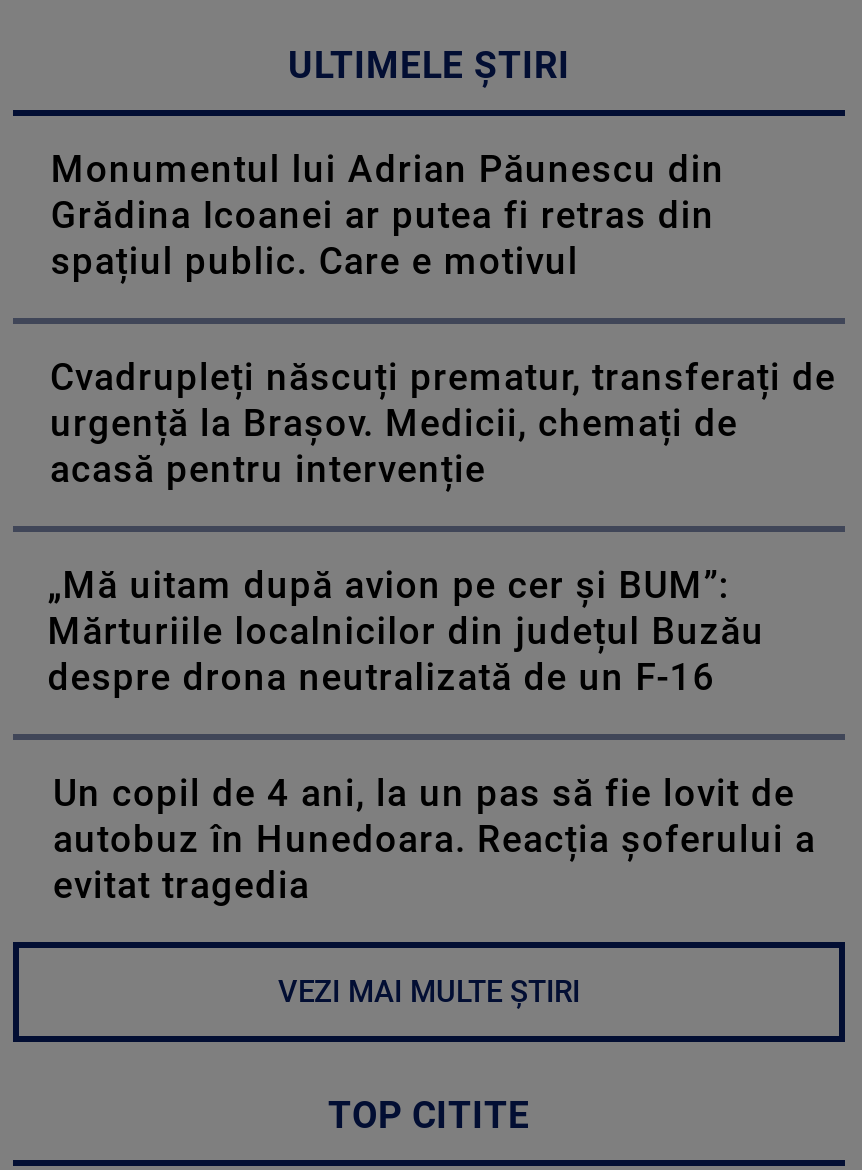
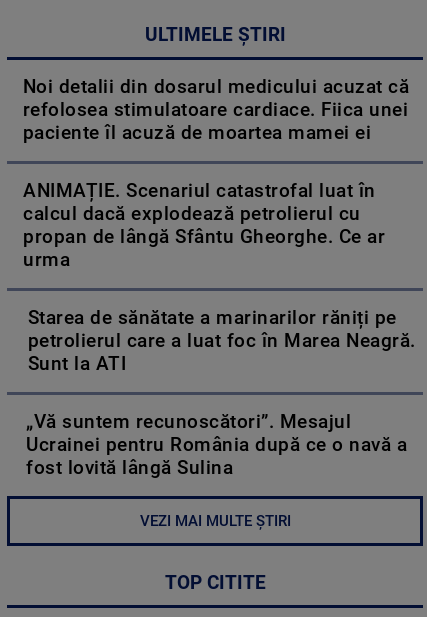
[51,148,725,284] Monumentul lui Adrian Păunescu din | Grădina Icoanei ar putea fi retras din | spațiul public. Care e motivul -> [23,76,409,144] Noi detalii din dosarul medicului acuzat că | refolosea stimulatoare cardiace. Fiica unei | paciente îl acuză de moartea mamei ei
[50,356,836,492] Cvadrupleți născuți prematur, transferați de | urgență la Brașov. Medicii, chemați de | acasă pentru intervenție -> [23,180,385,271] ANIMAȚIE. Scenariul catastrofal luat în | calcul dacă explodează petrolierul cu | propan de lângă Sfântu Gheorghe. Ce ar | urma
[47,564,764,700] „Mă uitam după avion pe cer și BUM”: | Mărturiile localnicilor din județul Buzău | despre drona neutralizată de un F-16 -> [27,307,415,375] Starea de sănătate a marinarilor răniți pe | petrolierul care a luat foc în Marea Neagră. | Sunt la ATI
[53,772,816,908] Un copil de 4 ani, la un pas să fie lovit de | autobuz în Hunedoara. Reacția șoferului a | evitat tragedia -> [26,411,407,479] „Vă suntem recunoscători”. Mesajul | Ucrainei pentru România după ce o navă a | fost lovită lângă Sulina

